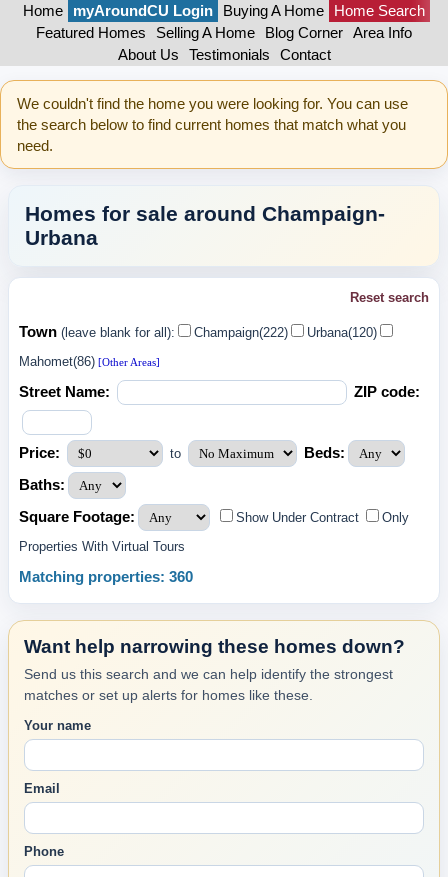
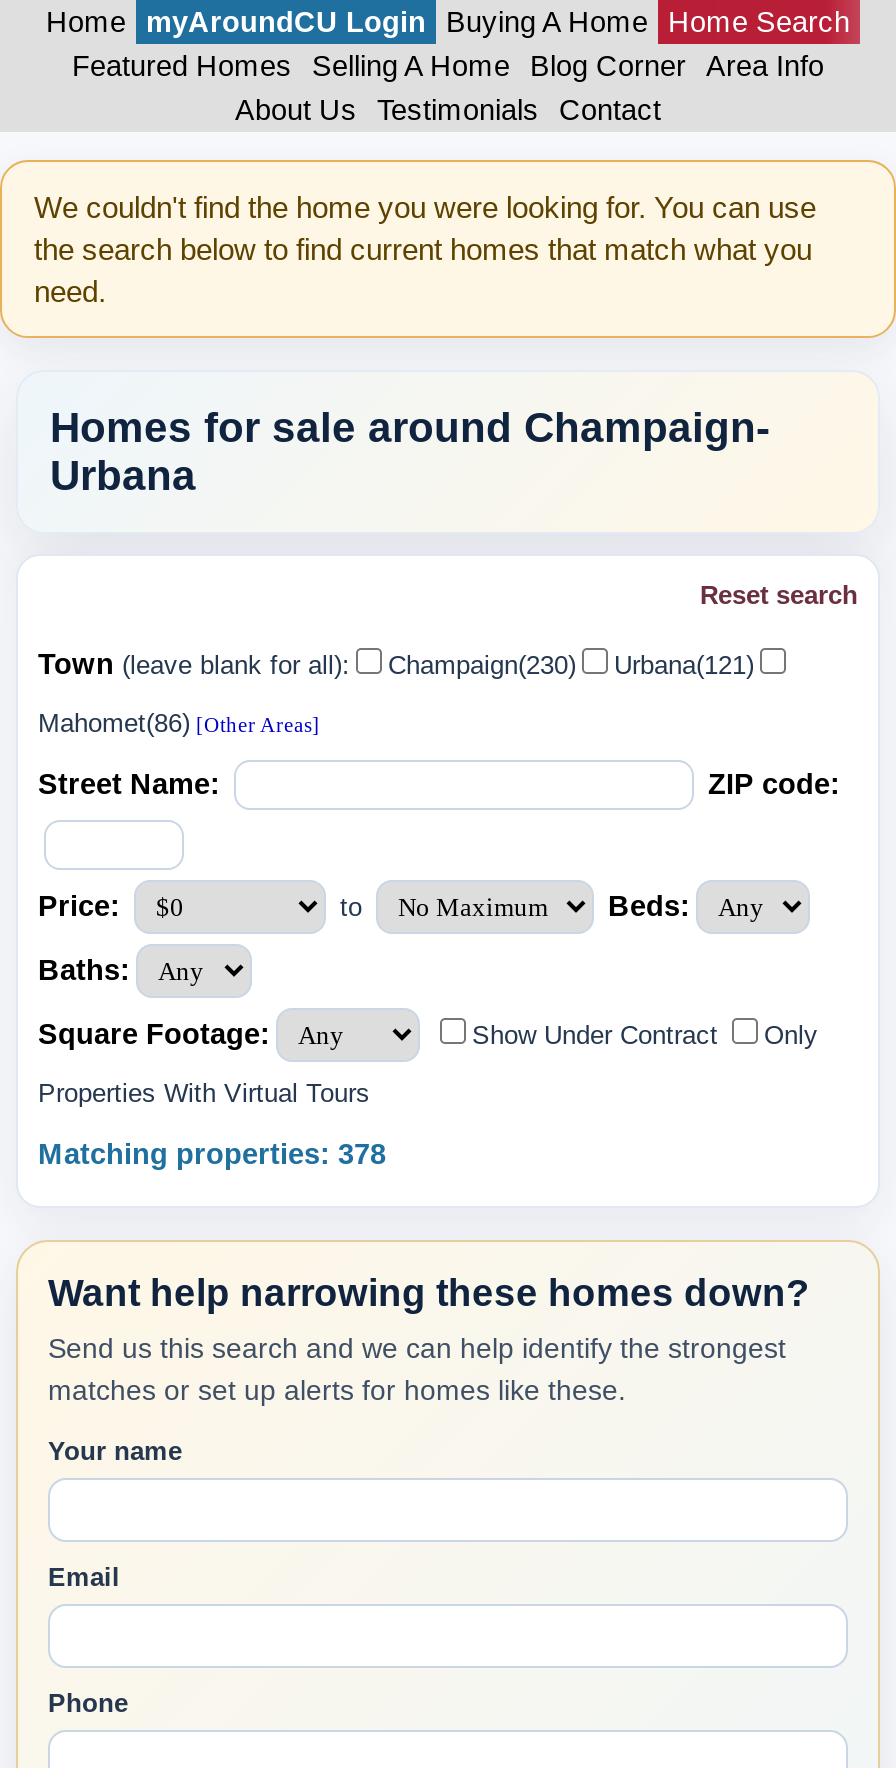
[194,325,377,340] Champaign(222) | Urbana(120) -> [388,650,754,680] Champaign(230) | Urbana(121)
[19,569,193,585] Matching properties: 360 -> [38,1138,386,1170] Matching properties: 378

